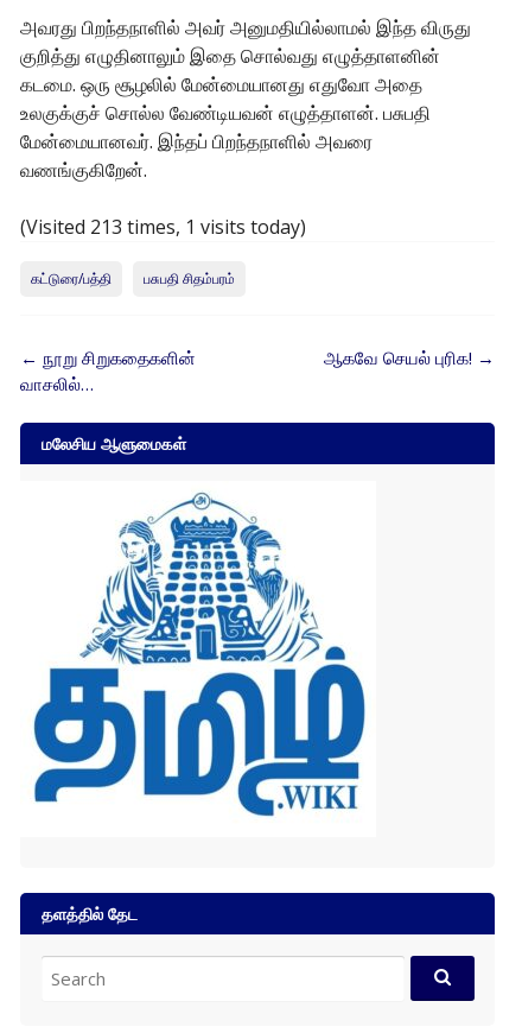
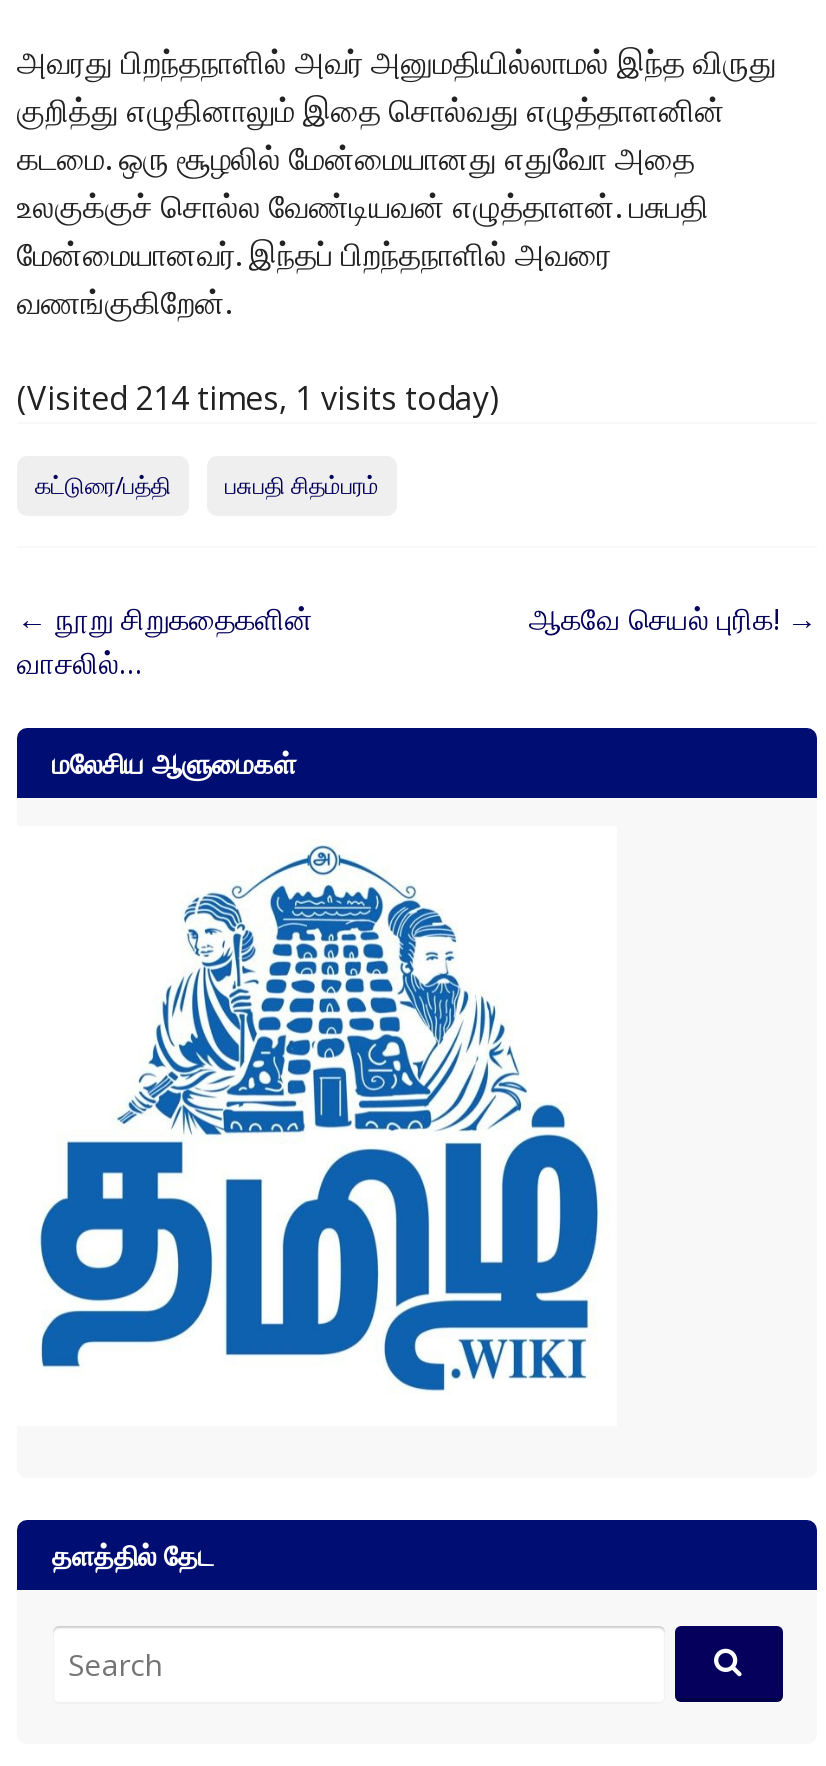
[20,213,306,239] (Visited 213 times, 1 visits today) -> [17,375,499,419] (Visited 214 times, 1 visits today)

